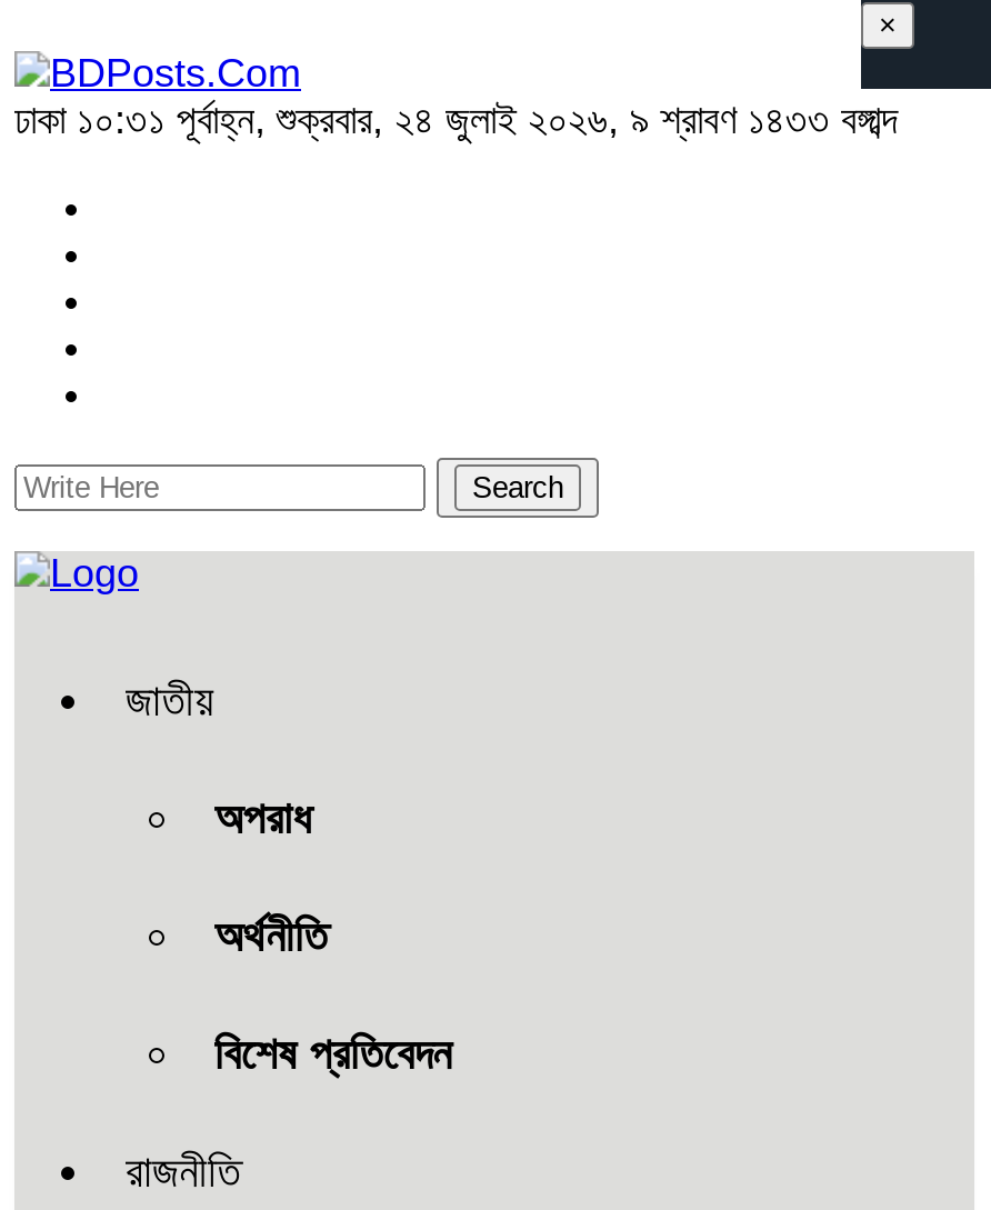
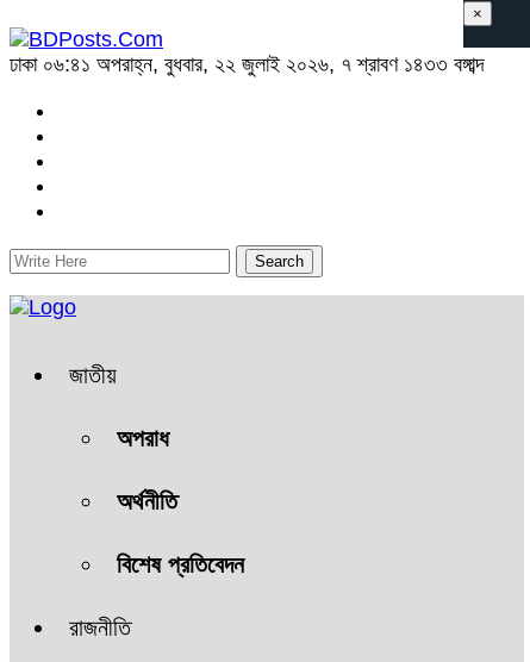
[14,98,899,142] ঢাকা ১০:৩১ পূর্বাহ্ন, শুক্রবার, ২৪ জুলাই ২০২৬, ৯ শ্রাবণ ১৪৩৩ বঙ্গাব্দ -> [10,52,485,76] ঢাকা ০৬:৪১ অপরাহ্ন, বুধবার, ২২ জুলাই ২০২৬, ৭ শ্রাবণ ১৪৩৩ বঙ্গাব্দ

